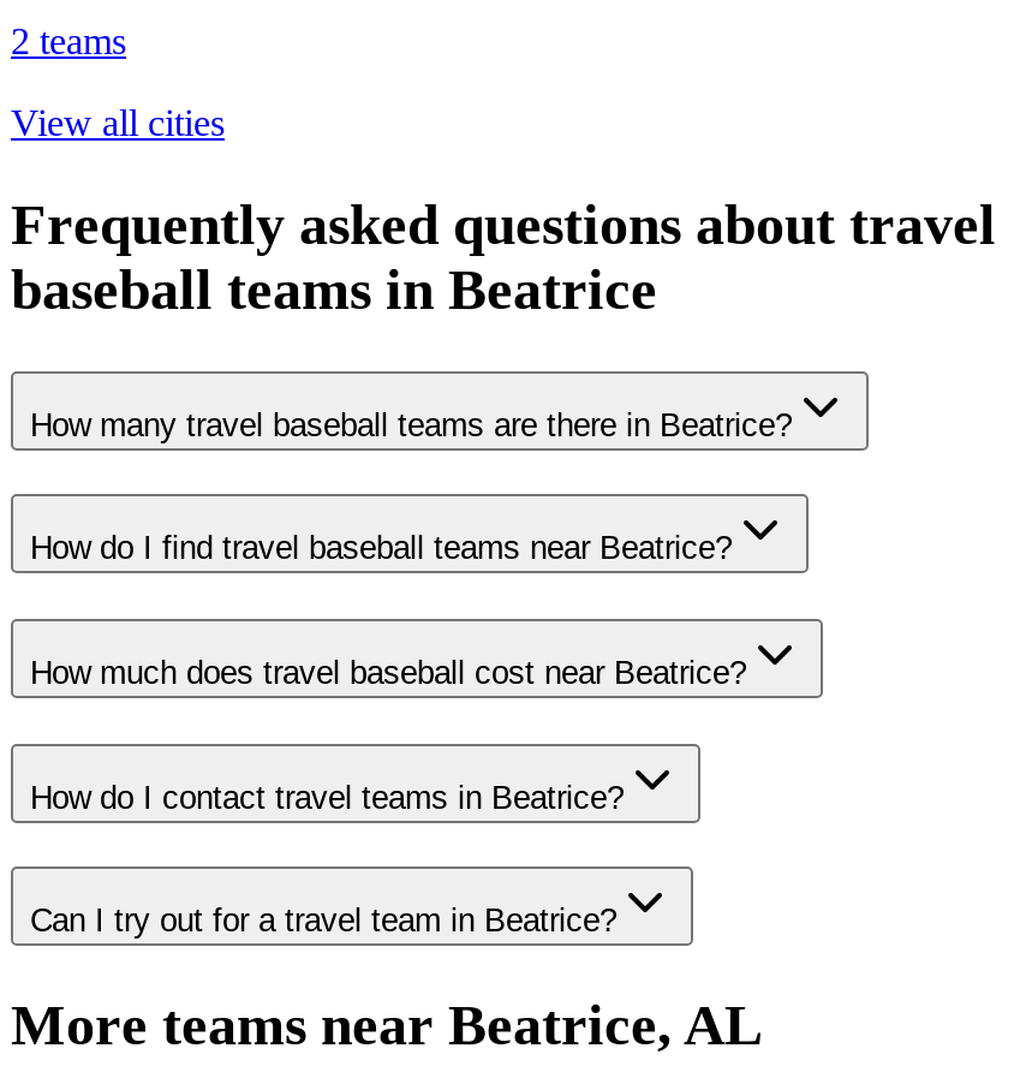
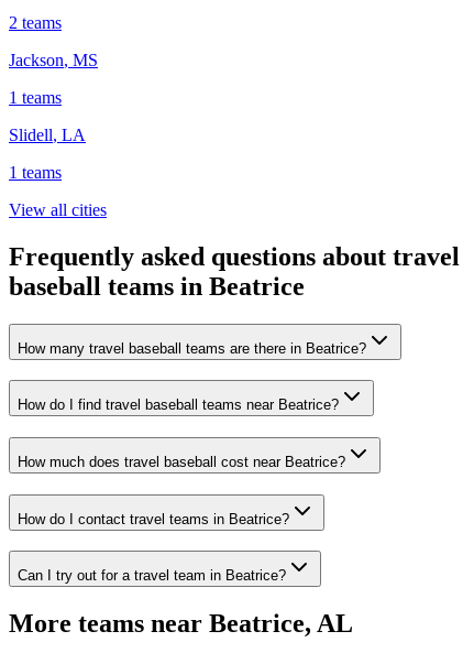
none -> [9,50,98,181] Jackson, MS | 1 teams | Slidell, LA | 1 teams

